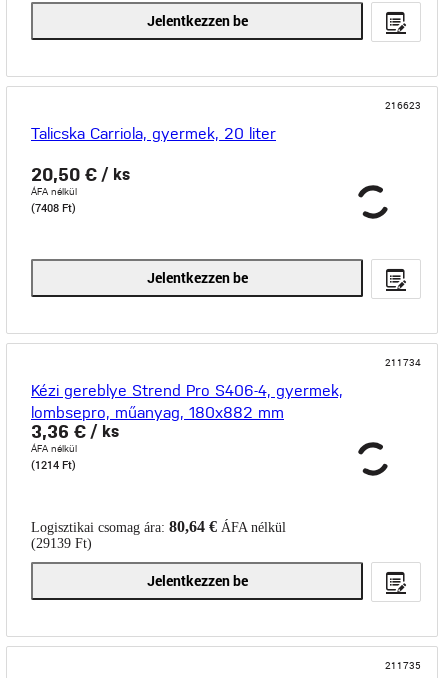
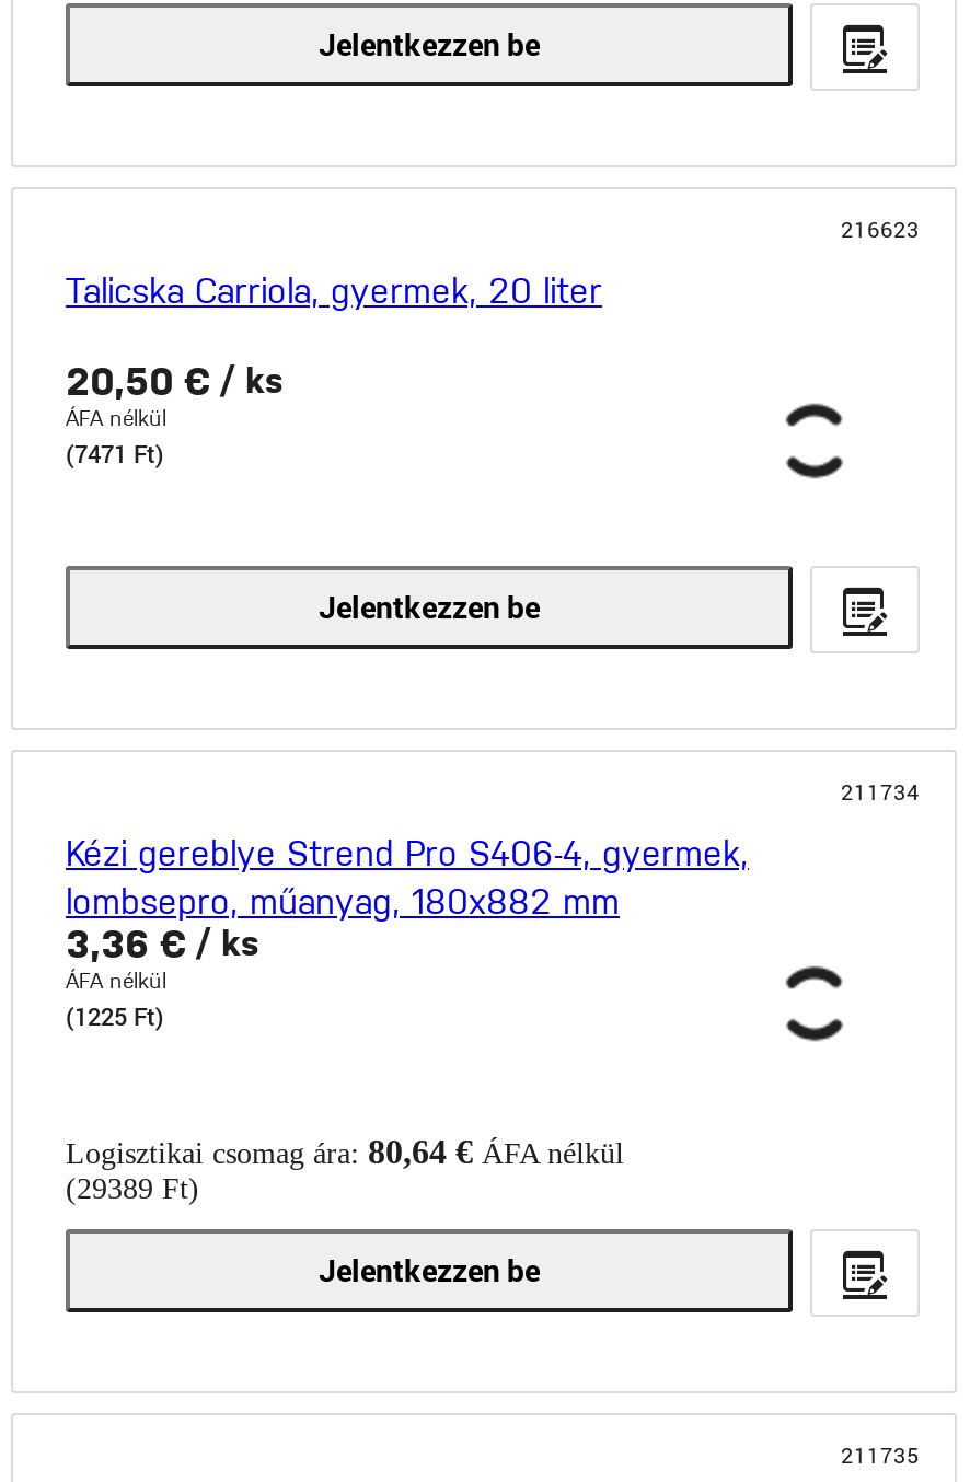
[31,200,76,215] (7408 Ft) -> [66,437,164,470] (7471 Ft)
[31,457,76,472] (1214 Ft) -> [66,999,164,1032] (1225 Ft)
[31,536,92,551] (29139 Ft) -> [66,1172,199,1205] (29389 Ft)

